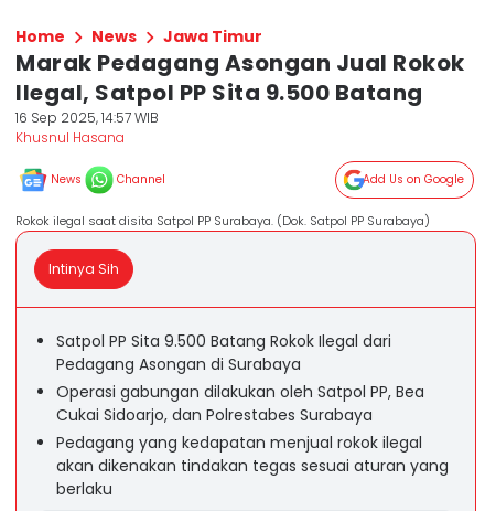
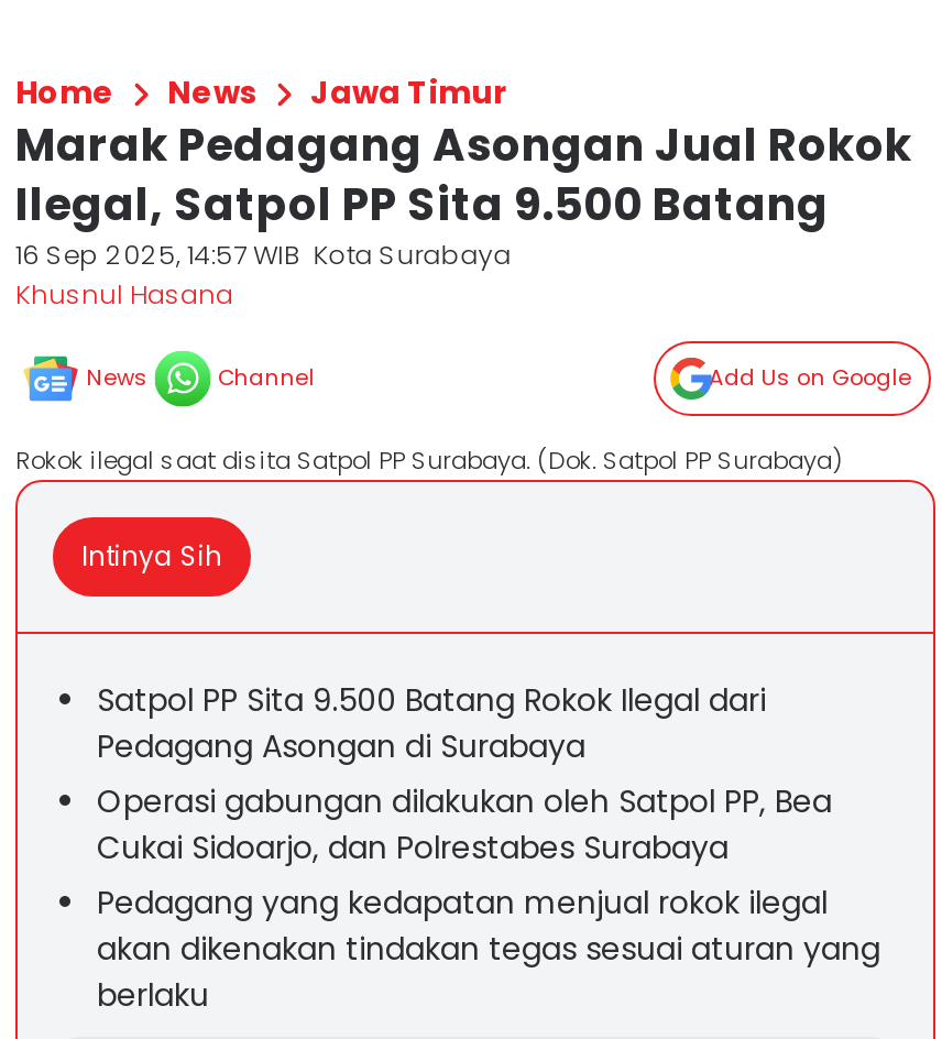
[15,108,159,127] 16 Sep 2025, 14:57 WIB -> [15,236,511,273] 16 Sep 2025, 14:57 WIB Kota Surabaya

